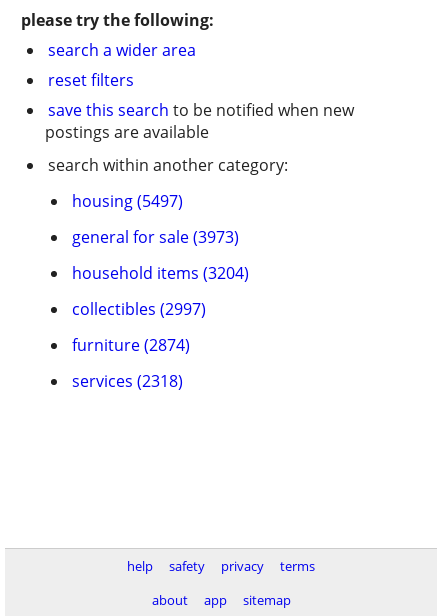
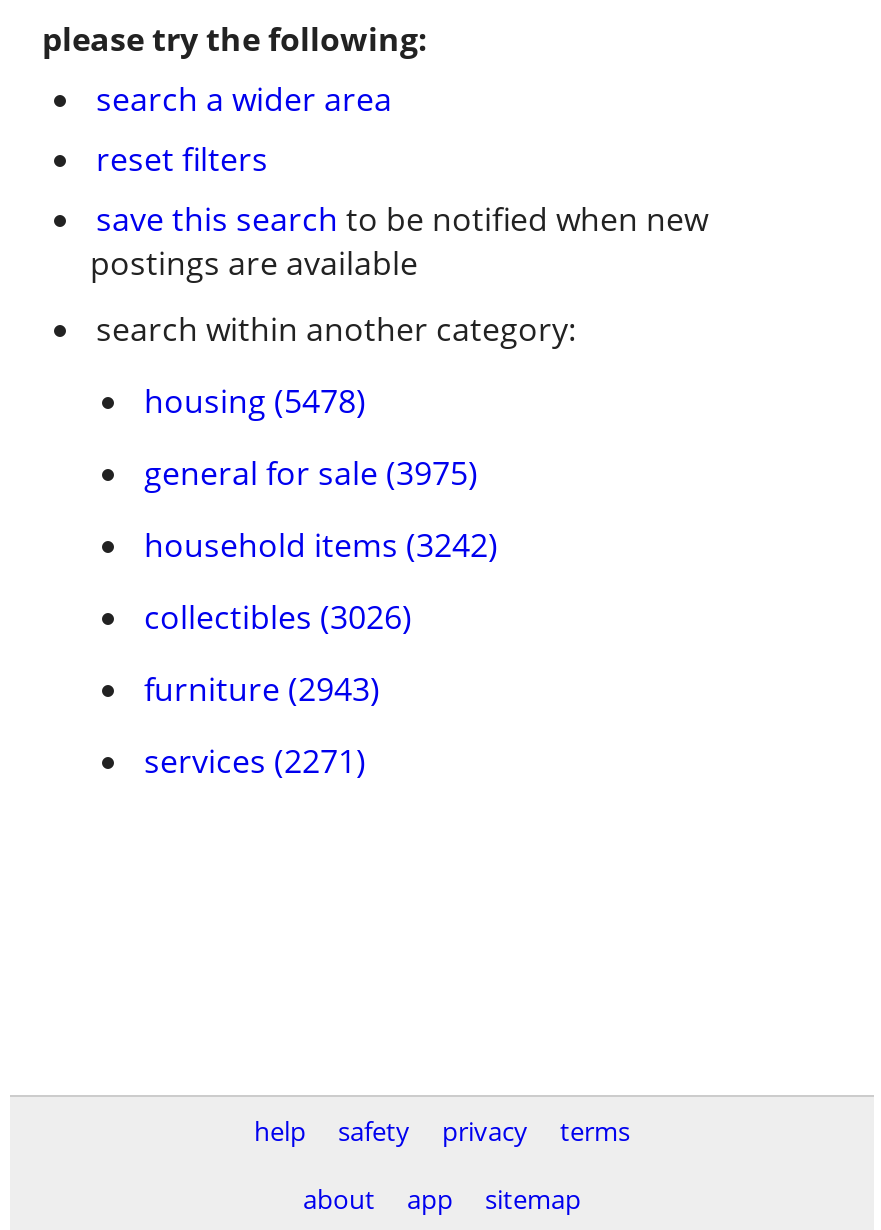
[72,190,183,212] housing (5497) -> [144,379,366,423] housing (5478)
[72,226,239,248] general for sale (3973) -> [144,451,478,495] general for sale (3975)
[72,262,249,284] household items (3204) -> [144,523,498,567] household items (3242)
[72,298,206,320] collectibles (2997) -> [144,595,412,639] collectibles (3026)
[72,334,190,356] furniture (2874) -> [144,667,380,711] furniture (2943)
[72,370,183,392] services (2318) -> [144,739,366,783] services (2271)

